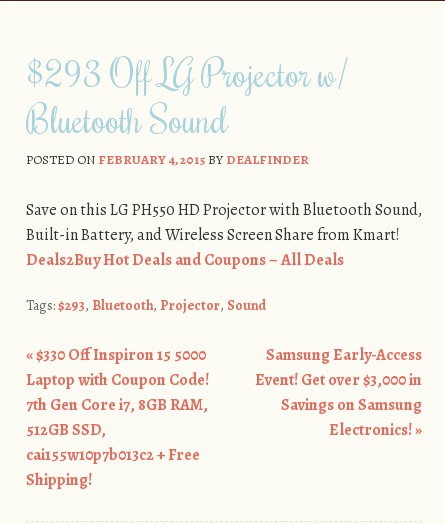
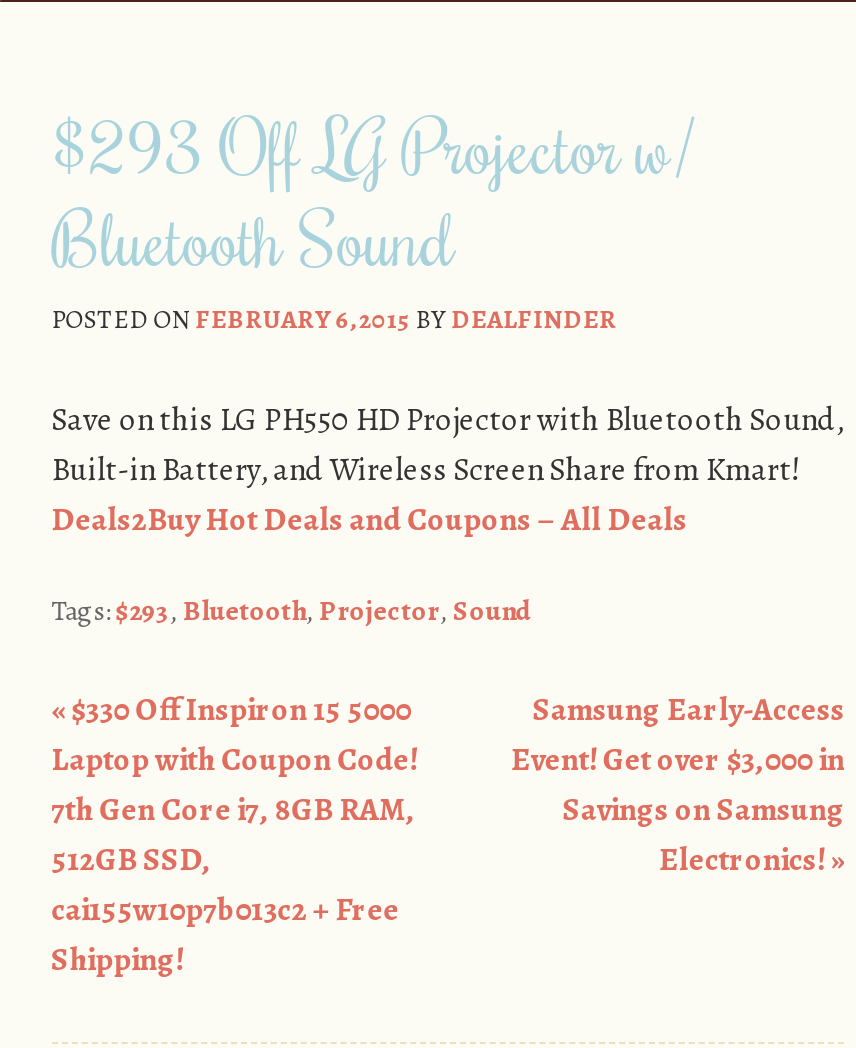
[26,151,309,168] POSTED ON FEBRUARY 4, 2015 BY DEALFINDER -> [51,302,617,336] POSTED ON FEBRUARY 6, 2015 BY DEALFINDER

